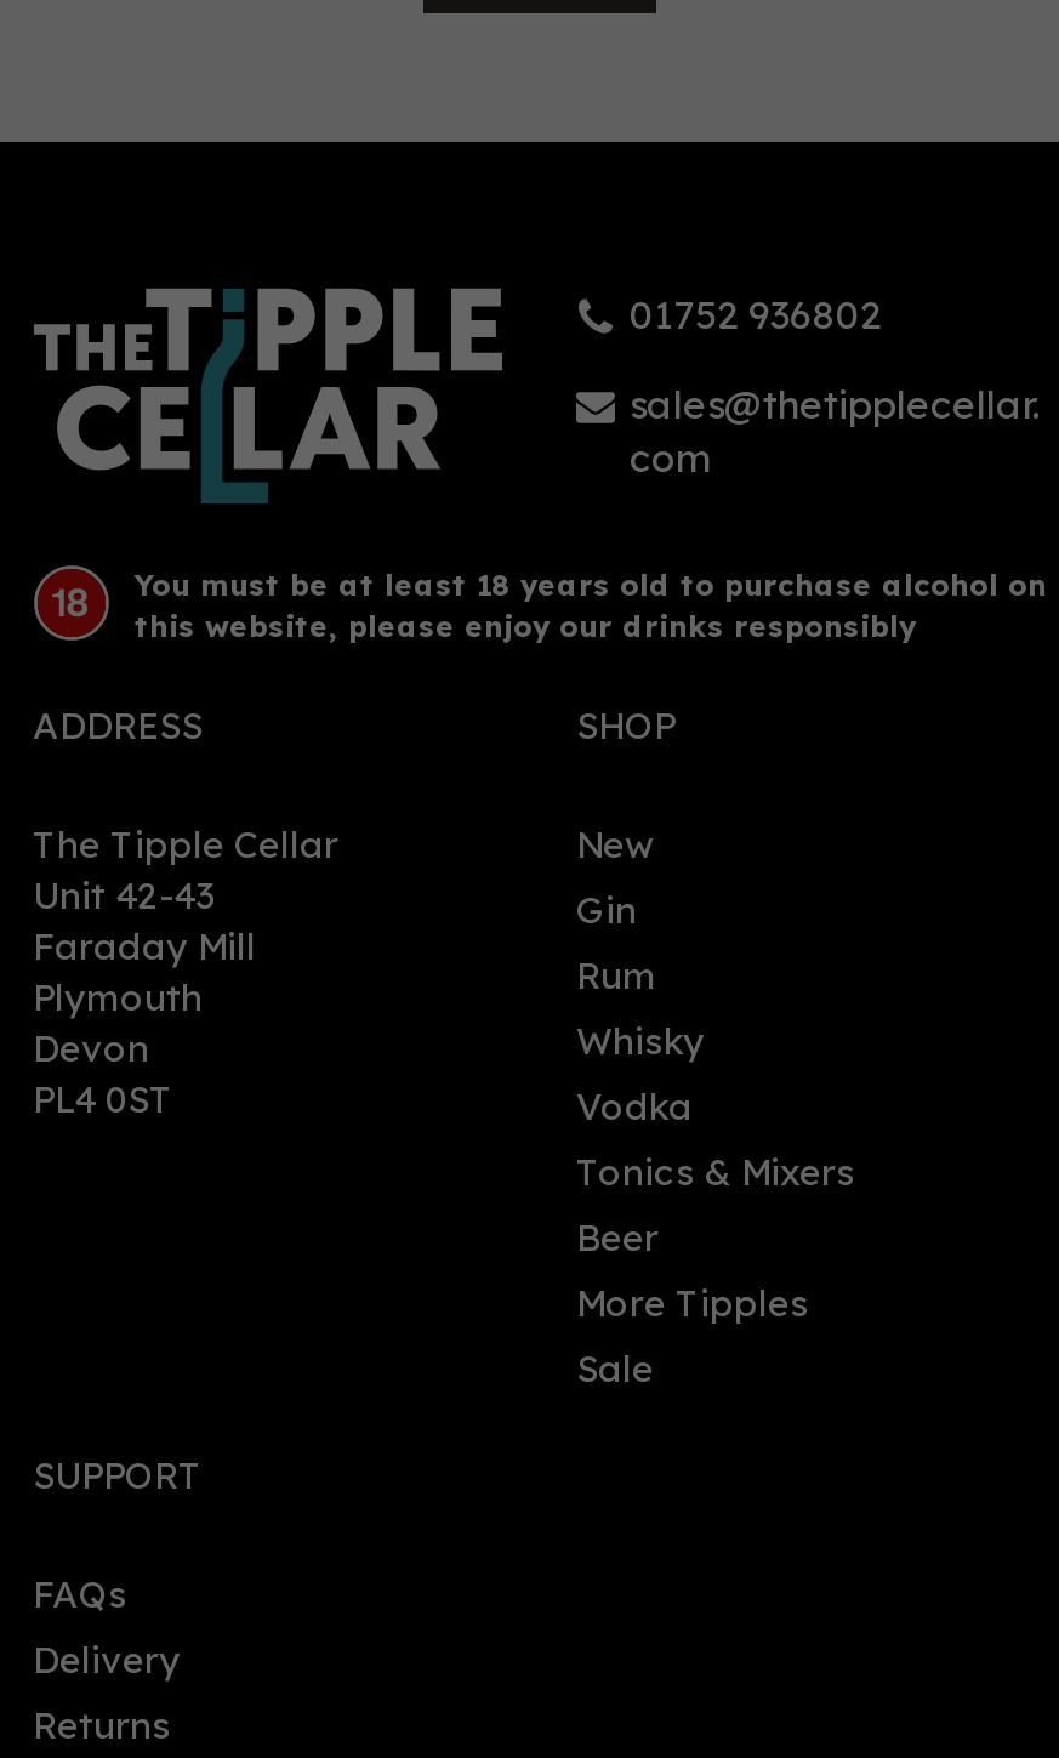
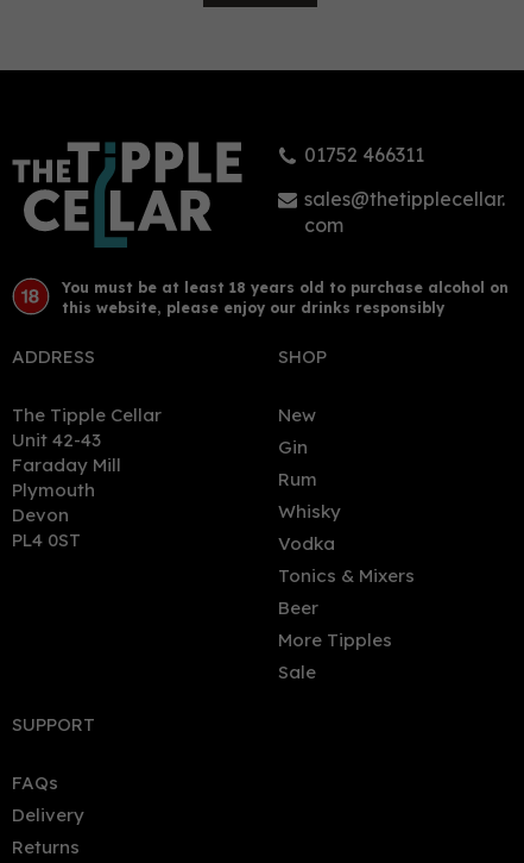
[630,290,882,338] 01752 936802 -> [304,143,424,167] 01752 466311

